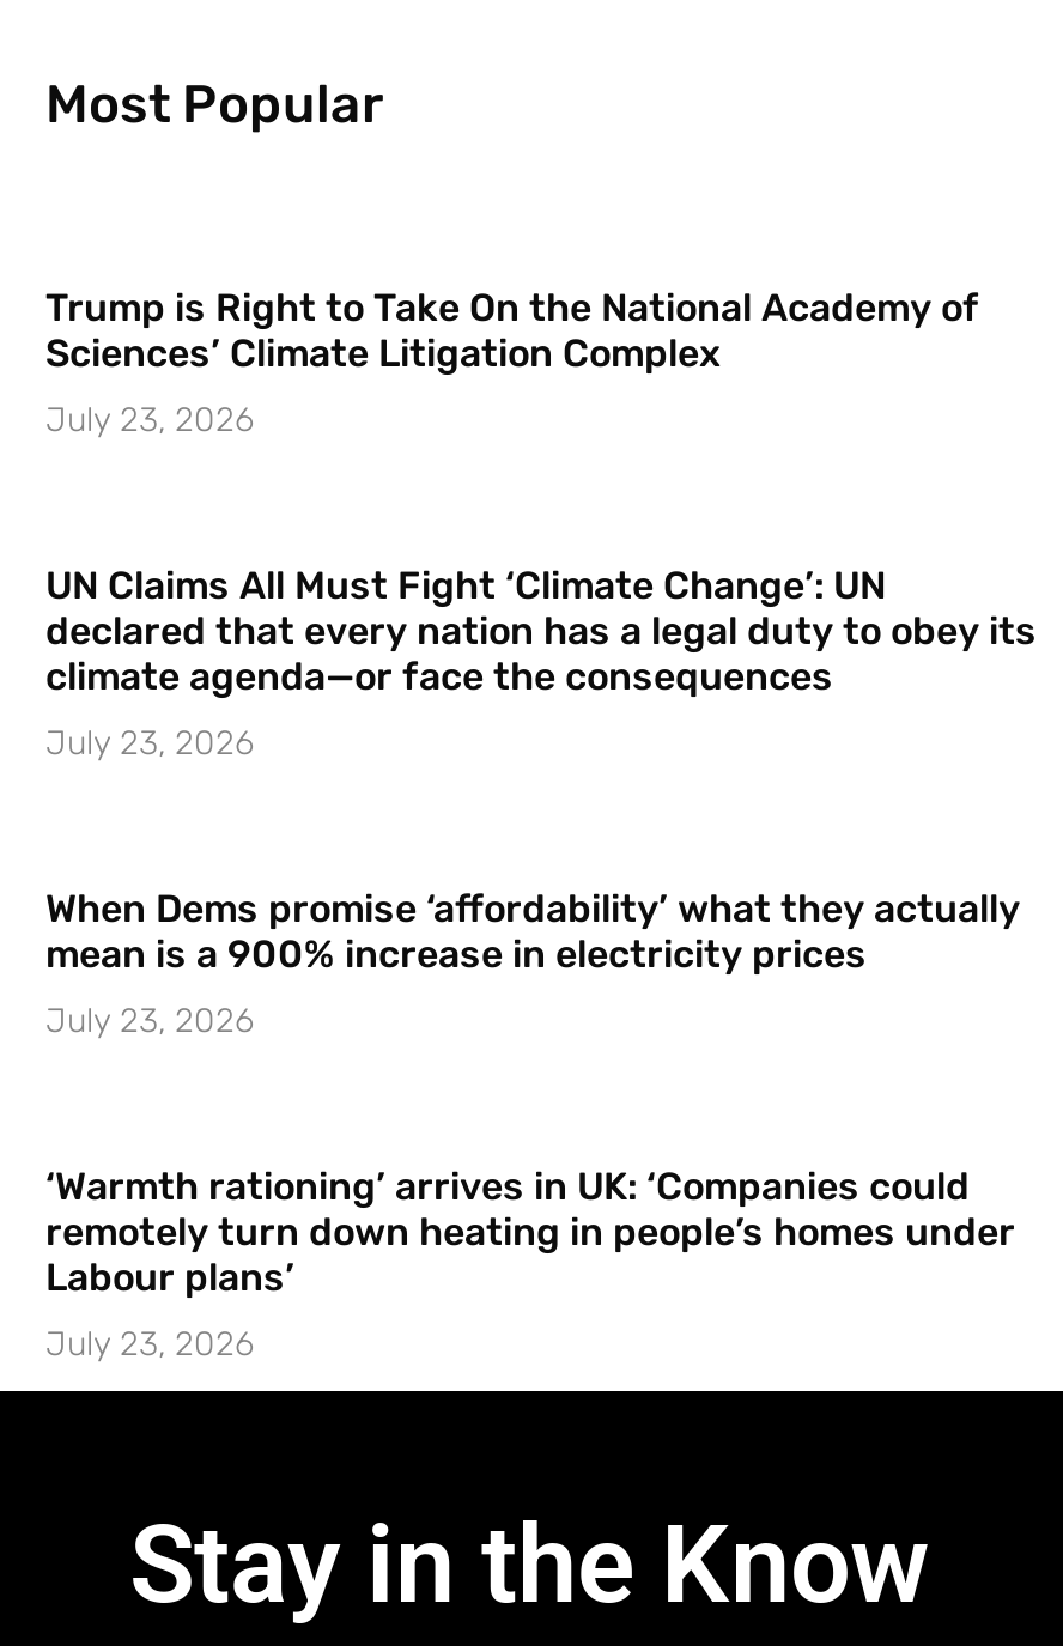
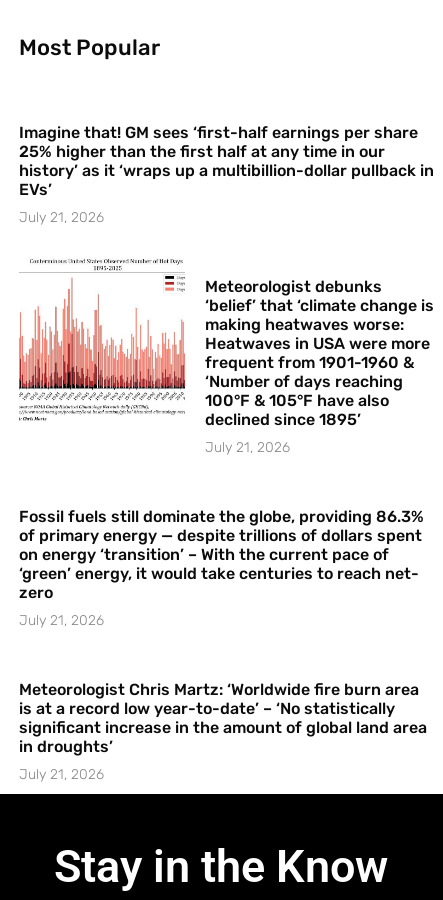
[45,286,979,377] Trump is Right to Take On the National Academy of | Sciences’ Climate Litigation Complex -> [19,123,434,199] Imagine that! GM sees ‘first-half earnings per share | 25% higher than the first half at any time in our | history’ as it ‘wraps up a multibillion-dollar pullback in | EVs’
[45,401,254,441] July 23, 2026 -> [19,209,104,226] July 21, 2026
[45,563,1037,700] UN Claims All Must Fight ‘Climate Change’: UN | declared that every nation has a legal duty to obey its | climate agenda—or face the consequences -> [205,277,434,429] Meteorologist debunks | ‘belief’ that ‘climate change is | making heatwaves worse: | Heatwaves in USA were more | frequent from 1901-1960 & | ‘Number of days reaching | 100°F & 105°F have also | declined since 1895’
[45,724,254,764] July 23, 2026 -> [205,439,290,456] July 21, 2026
[45,887,1020,978] When Dems promise ‘affordability’ what they actually | mean is a 900% increase in electricity prices -> [19,507,424,602] Fossil fuels still dominate the globe, providing 86.3% | of primary energy — despite trillions of dollars spent | on energy ‘transition’ – With the current pace of | ‘green’ energy, it would take centuries to reach net- | zero
[45,1001,254,1042] July 23, 2026 -> [19,612,104,629] July 21, 2026
[45,1164,1015,1301] ‘Warmth rationing’ arrives in UK: ‘Companies could | remotely turn down heating in people’s homes under | Labour plans’ -> [19,680,427,756] Meteorologist Chris Martz: ‘Worldwide fire burn area | is at a record low year-to-date’ – ‘No statistically | significant increase in the amount of global land area | in droughts’
[45,1325,254,1365] July 23, 2026 -> [19,766,104,783] July 21, 2026

